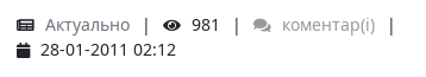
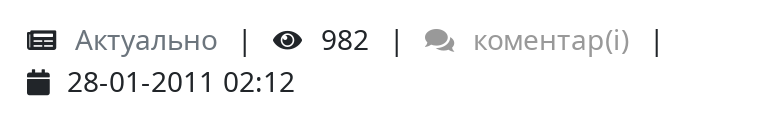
[187,13,220,36] 981 -> [313,20,369,58] 982

